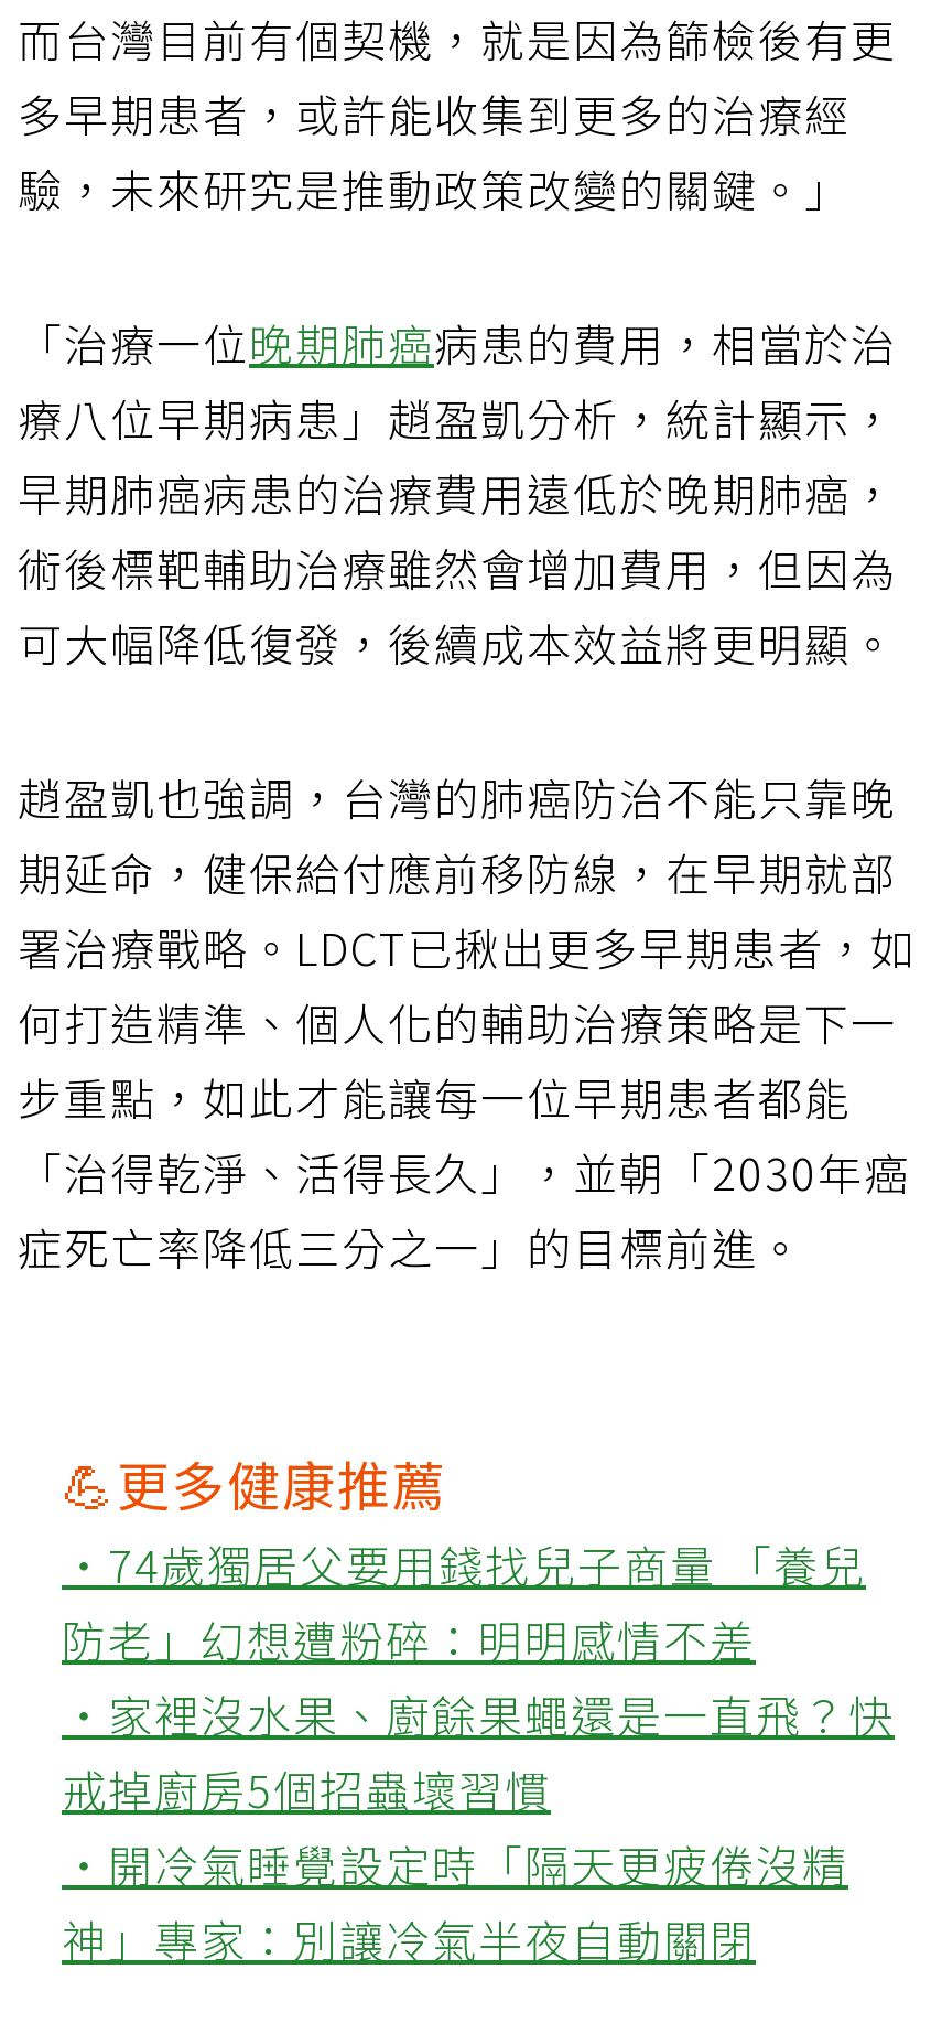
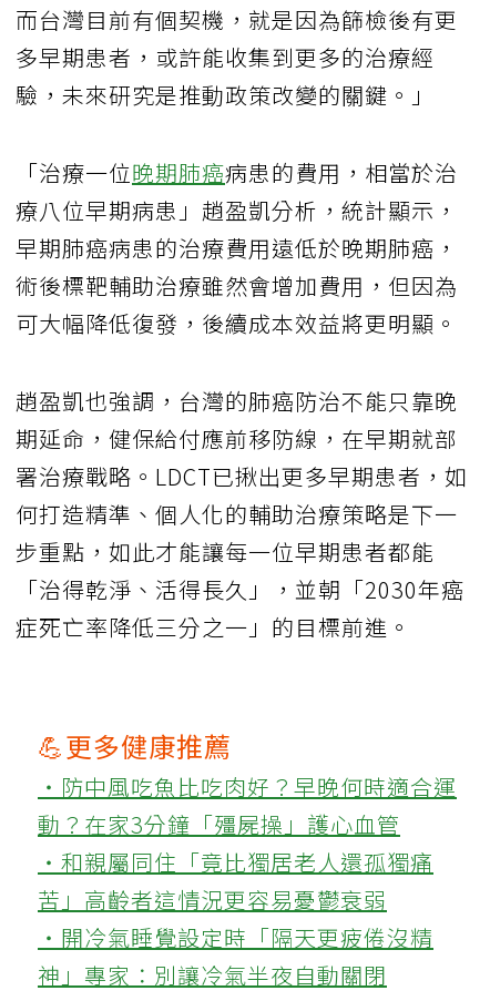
[62,1533,895,1821] ‧74歲獨居父要用錢找兒子商量 「養兒 | 防老」幻想遭粉碎：明明感情不差 | ‧家裡沒水果、廚餘果蠅還是一直飛？快 | 戒掉廚房5個招蟲壞習慣 -> [38,771,457,916] ‧防中風吃魚比吃肉好？早晚何時適合運 | 動？在家3分鐘「殭屍操」護心血管 | ‧和親屬同住「竟比獨居老人還孤獨痛 | 苦」高齡者這情況更容易憂鬱衰弱

